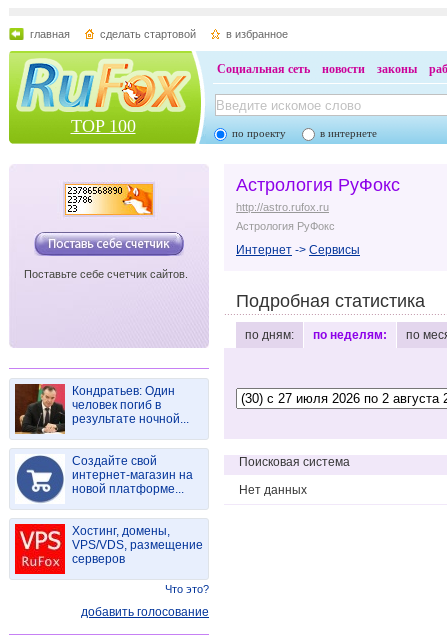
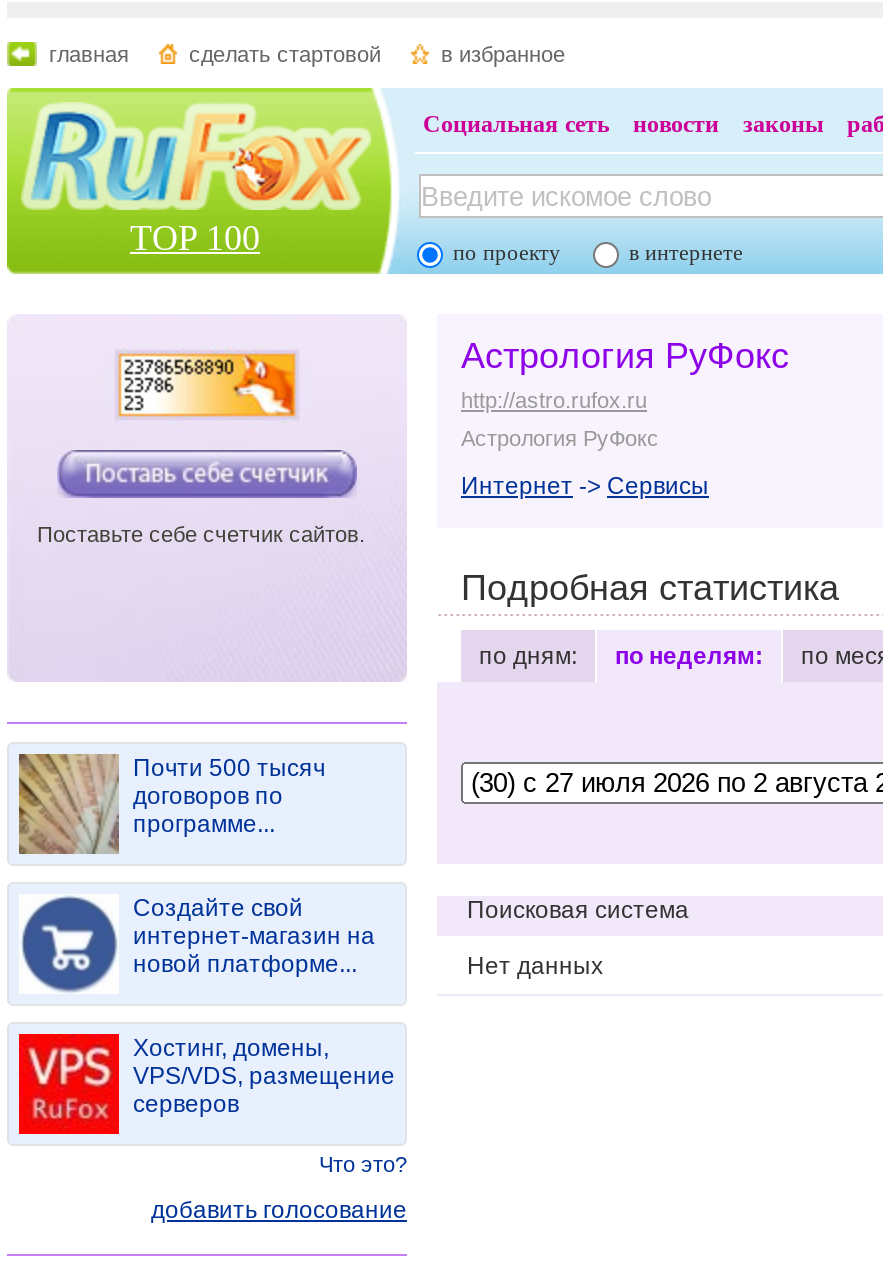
[14,383,189,434] [image] | Кондратьев: Один | человек погиб в | результате ночной... -> [17,752,325,854] [image] | Почти 500 тысяч | договоров по | программе...

